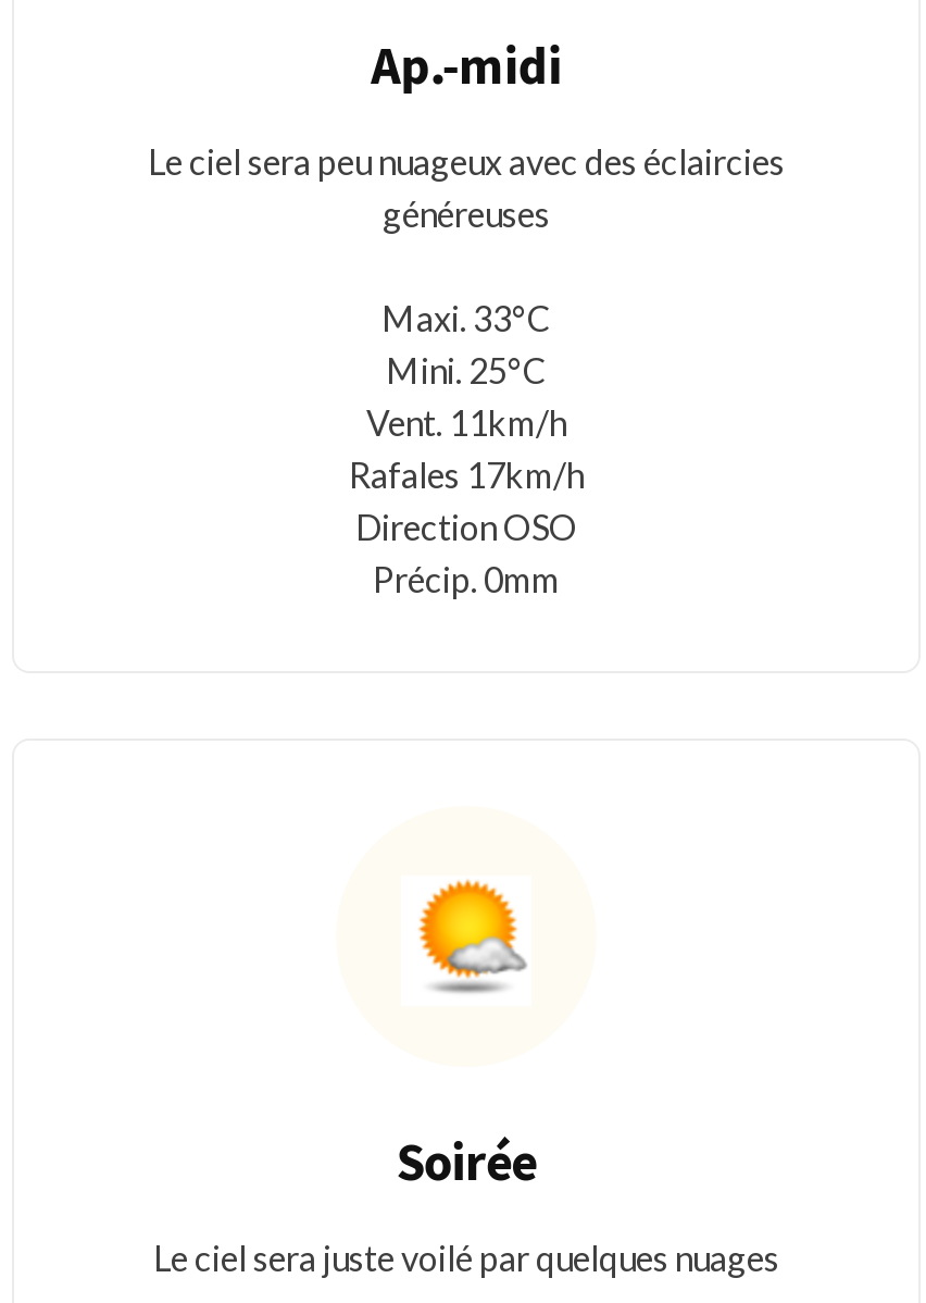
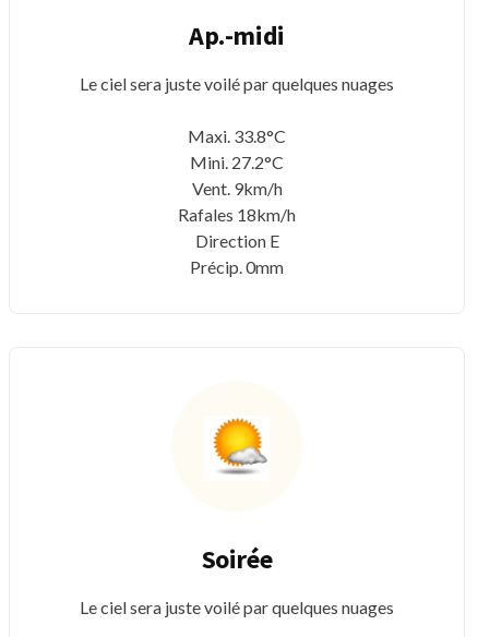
[148,140,785,234] Le ciel sera peu nuageux avec des éclaircies | généreuses -> [80,73,394,94] Le ciel sera juste voilé par quelques nuages
[349,297,584,547] Maxi. 33°C | Mini. 25°C | Vent. 11km/h | Rafales 17km/h | Direction OSO -> [178,125,296,251] Maxi. 33.8°C | Mini. 27.2°C | Vent. 9km/h | Rafales 18km/h | Direction E

